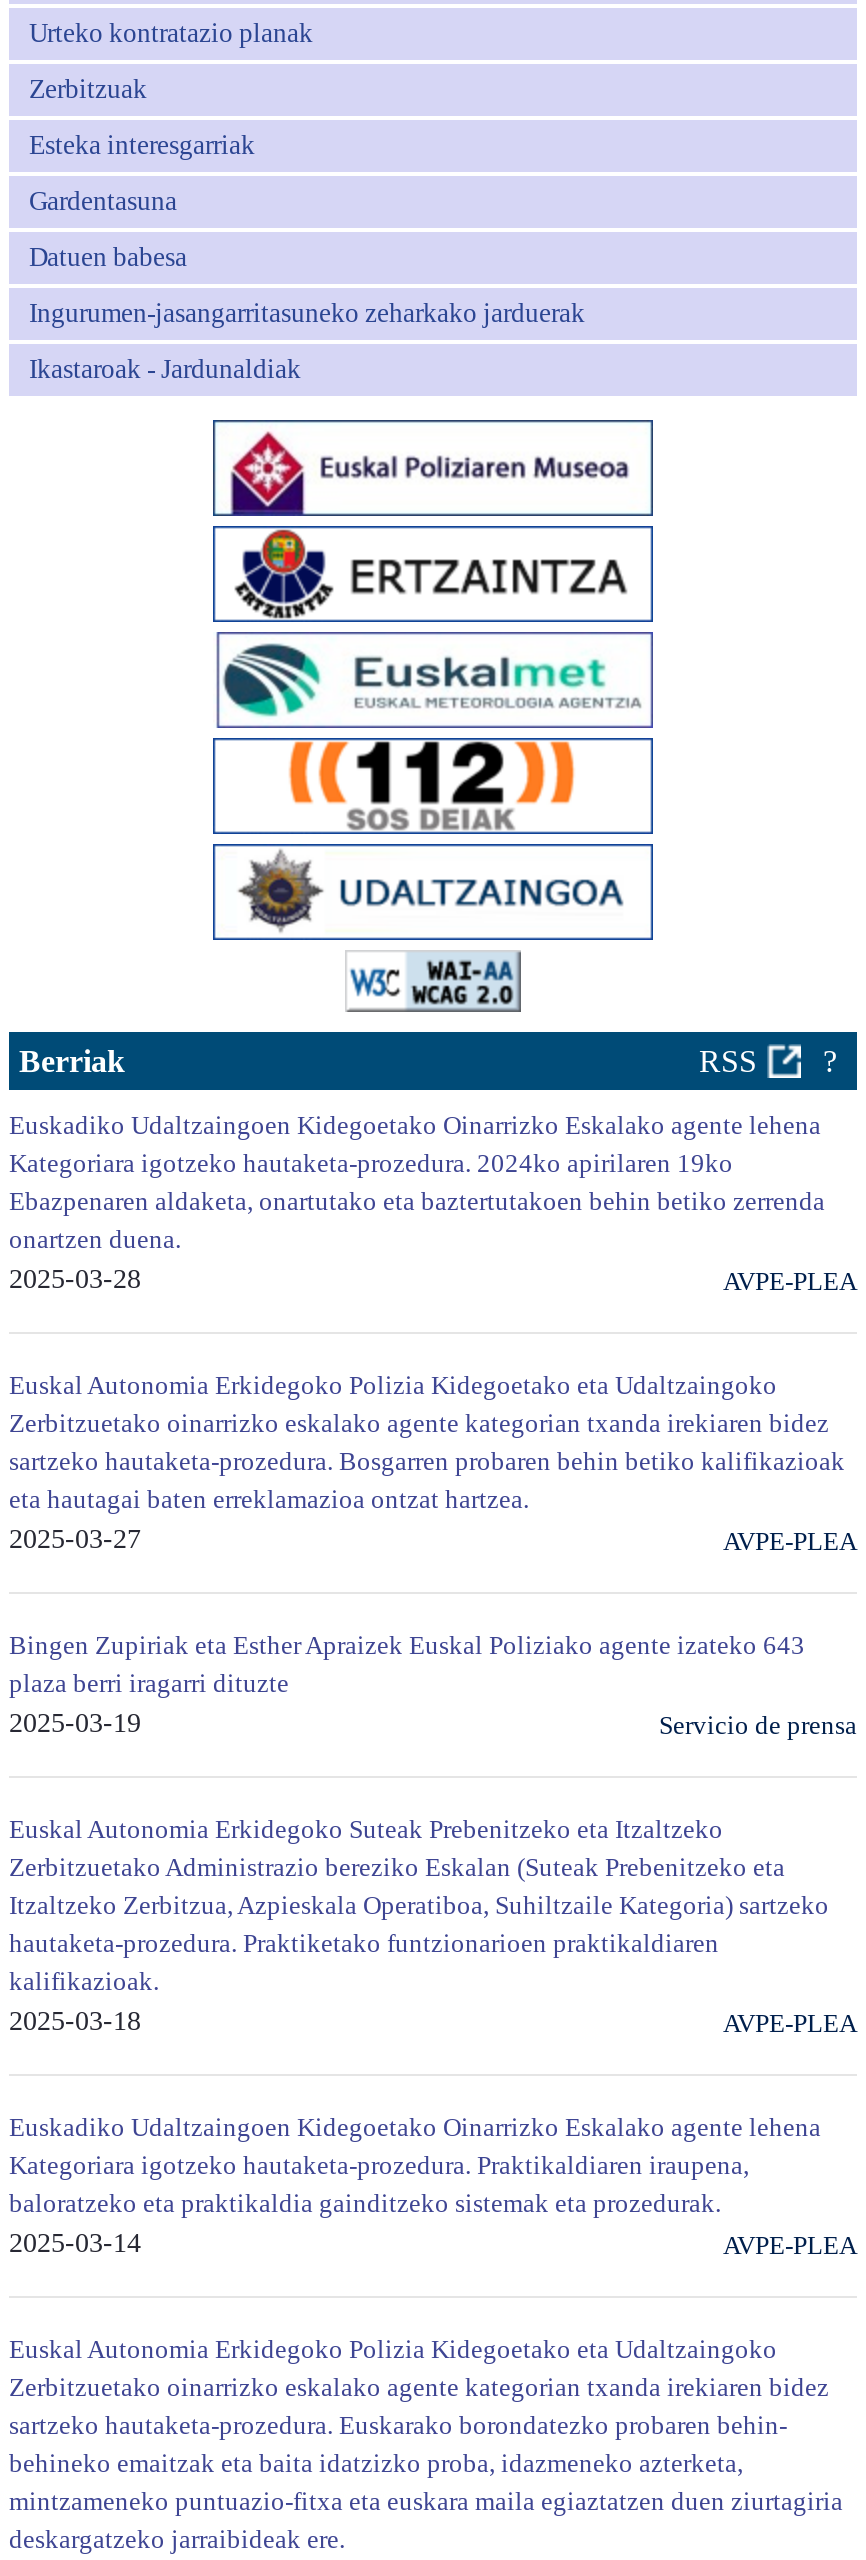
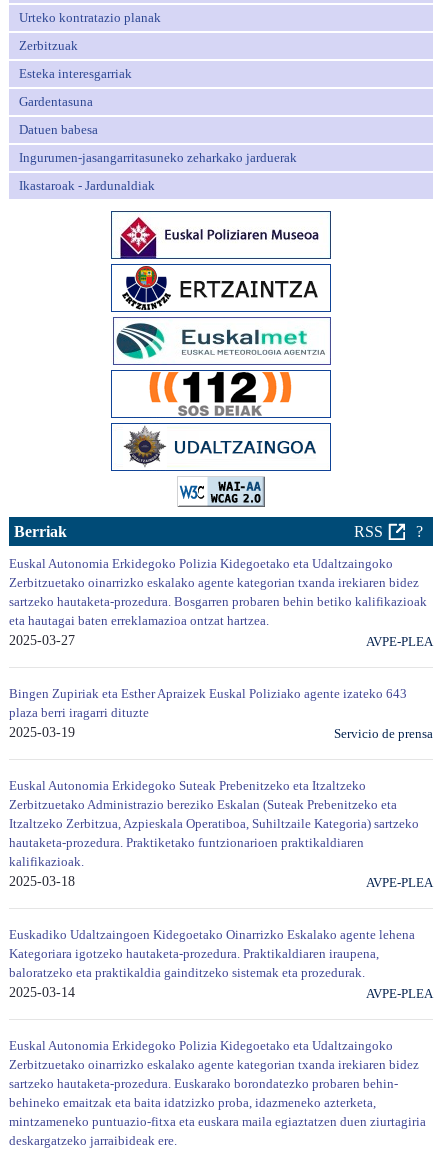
[9,1110,857,1296] Euskadiko Udaltzaingoen Kidegoetako Oinarrizko Eskalako agente lehena | Kategoriara igotzeko hautaketa-prozedura. 2024ko apirilaren 19ko | Ebazpenaren aldaketa, onartutako eta baztertutakoen behin betiko zerrenda | onartzen duena. | 2025-03-28 | AVPE-PLEA -> none

